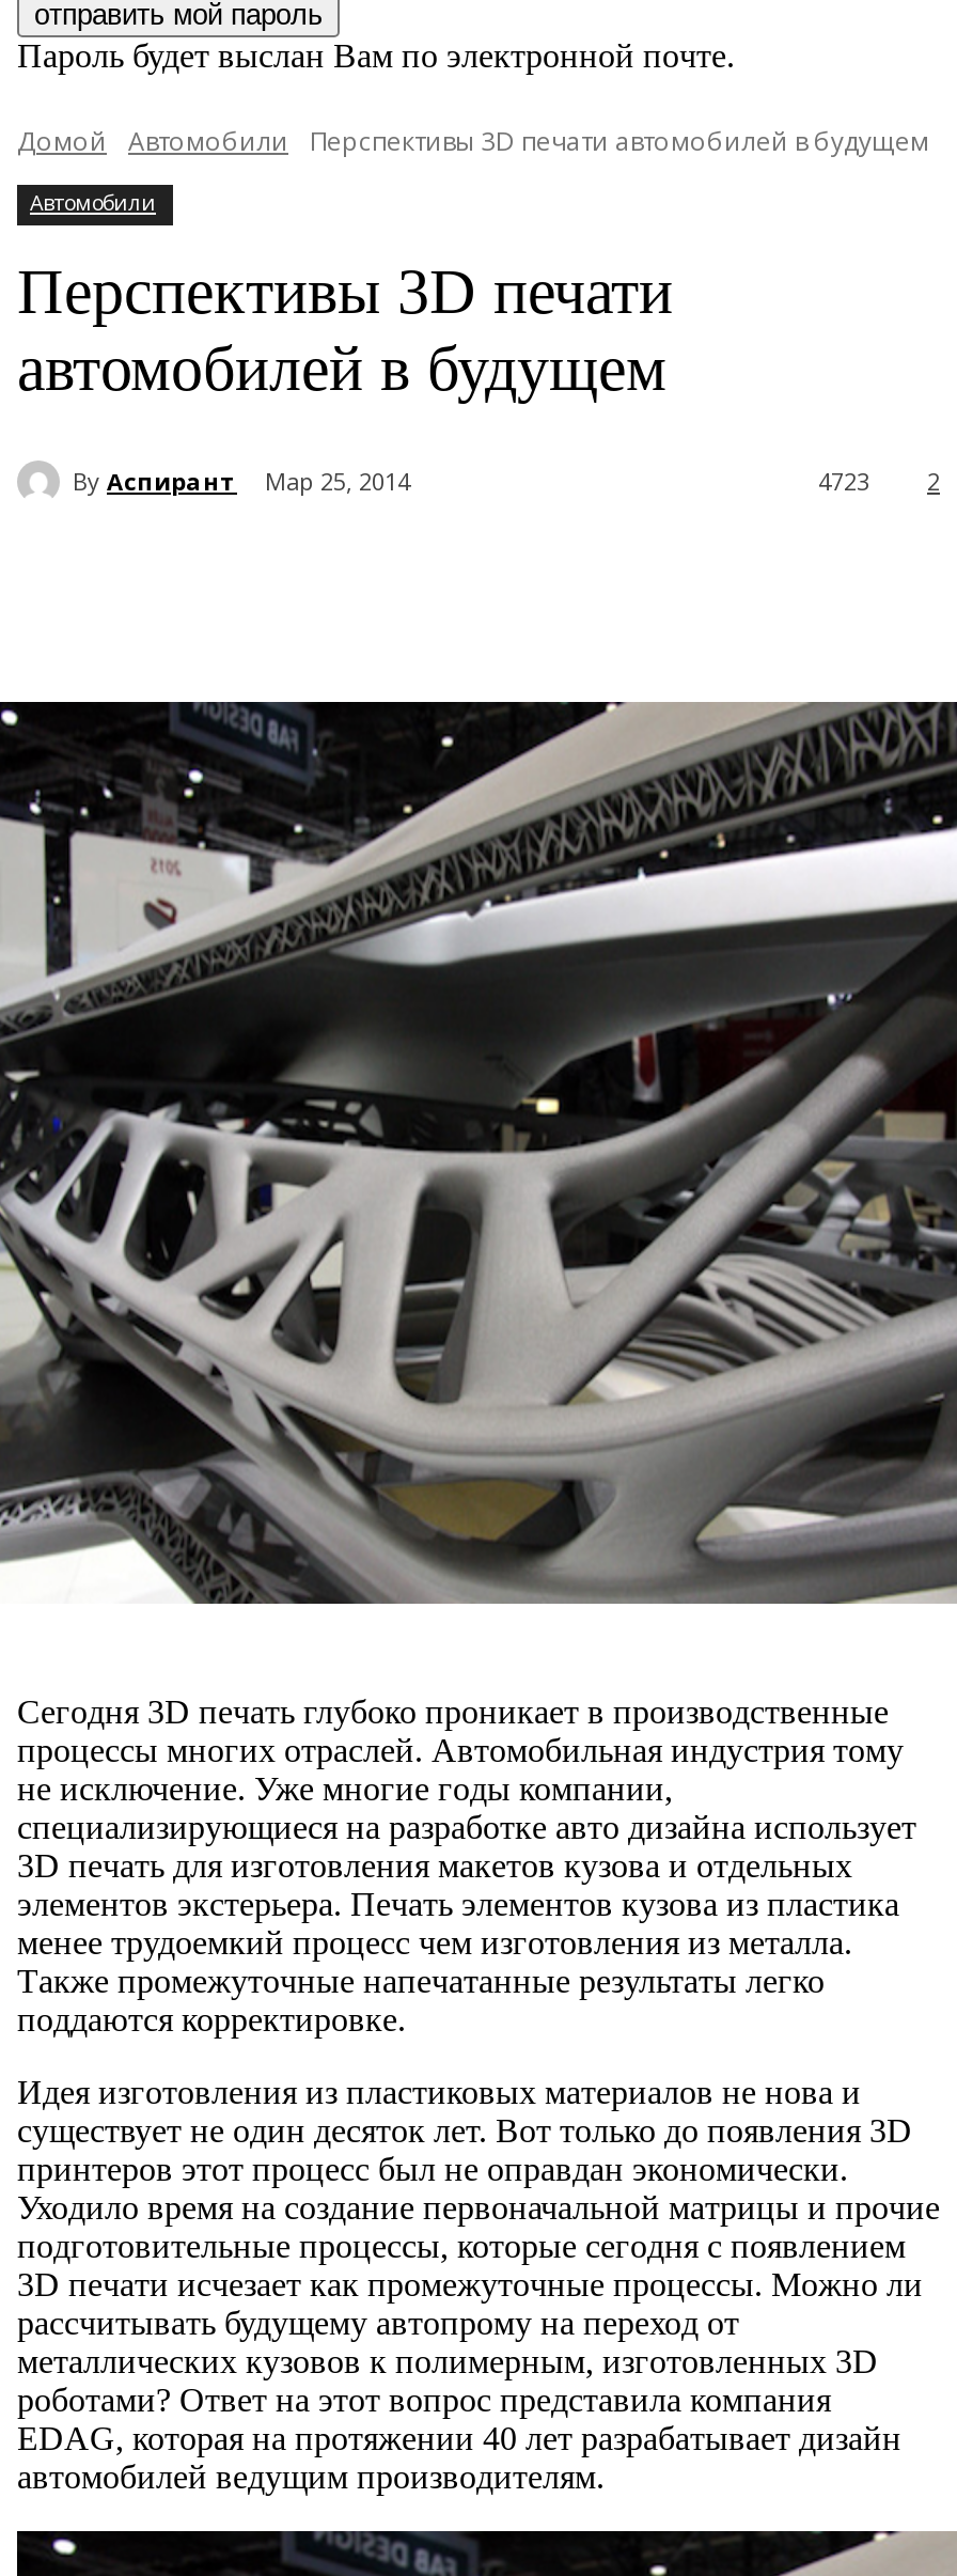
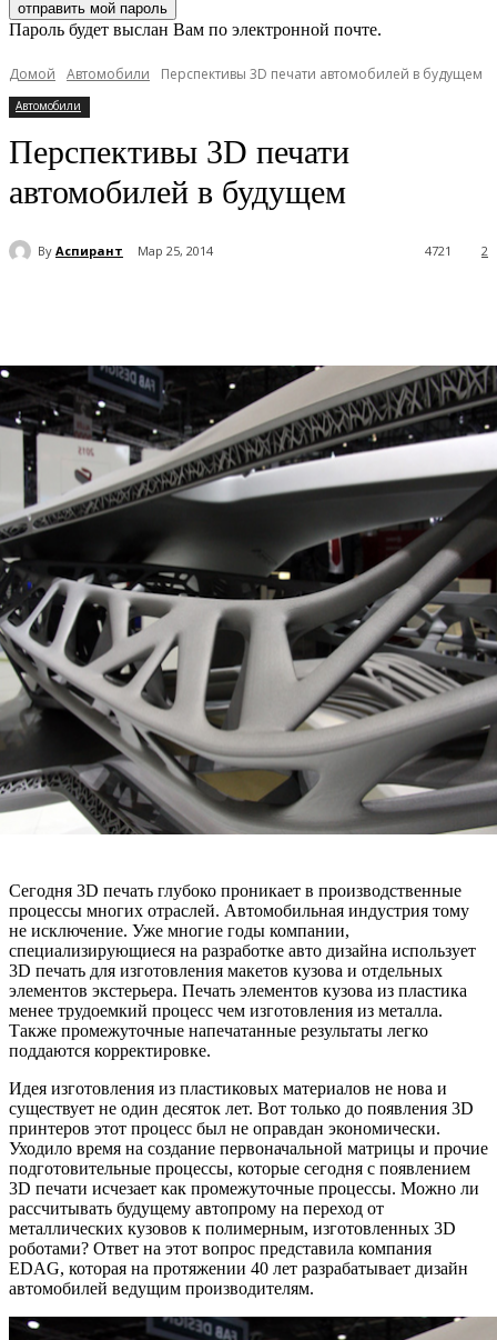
[818,465,940,497] 4723 2 -> [425,242,488,259] 4721 2

